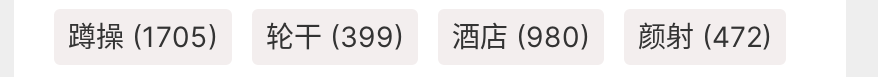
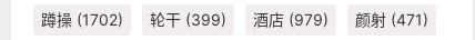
[68,19,218,53] 蹲操(1705) -> [41,10,123,29] 蹲操(1702)
[452,19,590,53] 酒店(980) -> [253,10,329,29] 酒店(979)
[638,19,772,53] 颜射(472) -> [355,10,428,29] 颜射(471)

